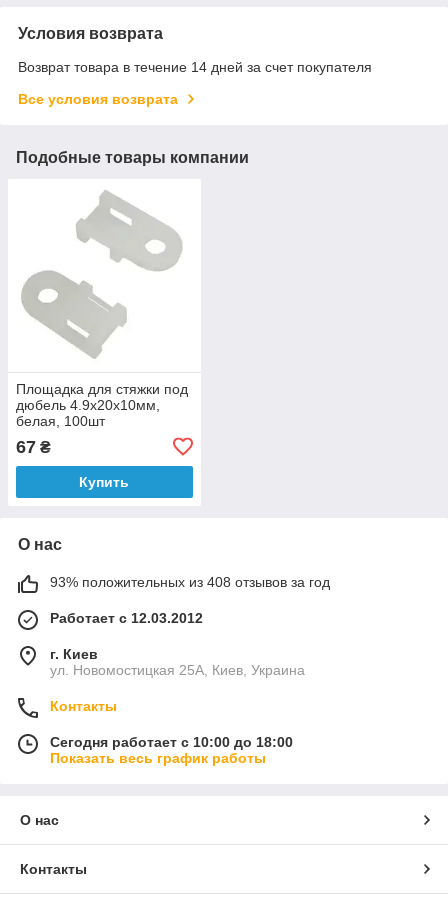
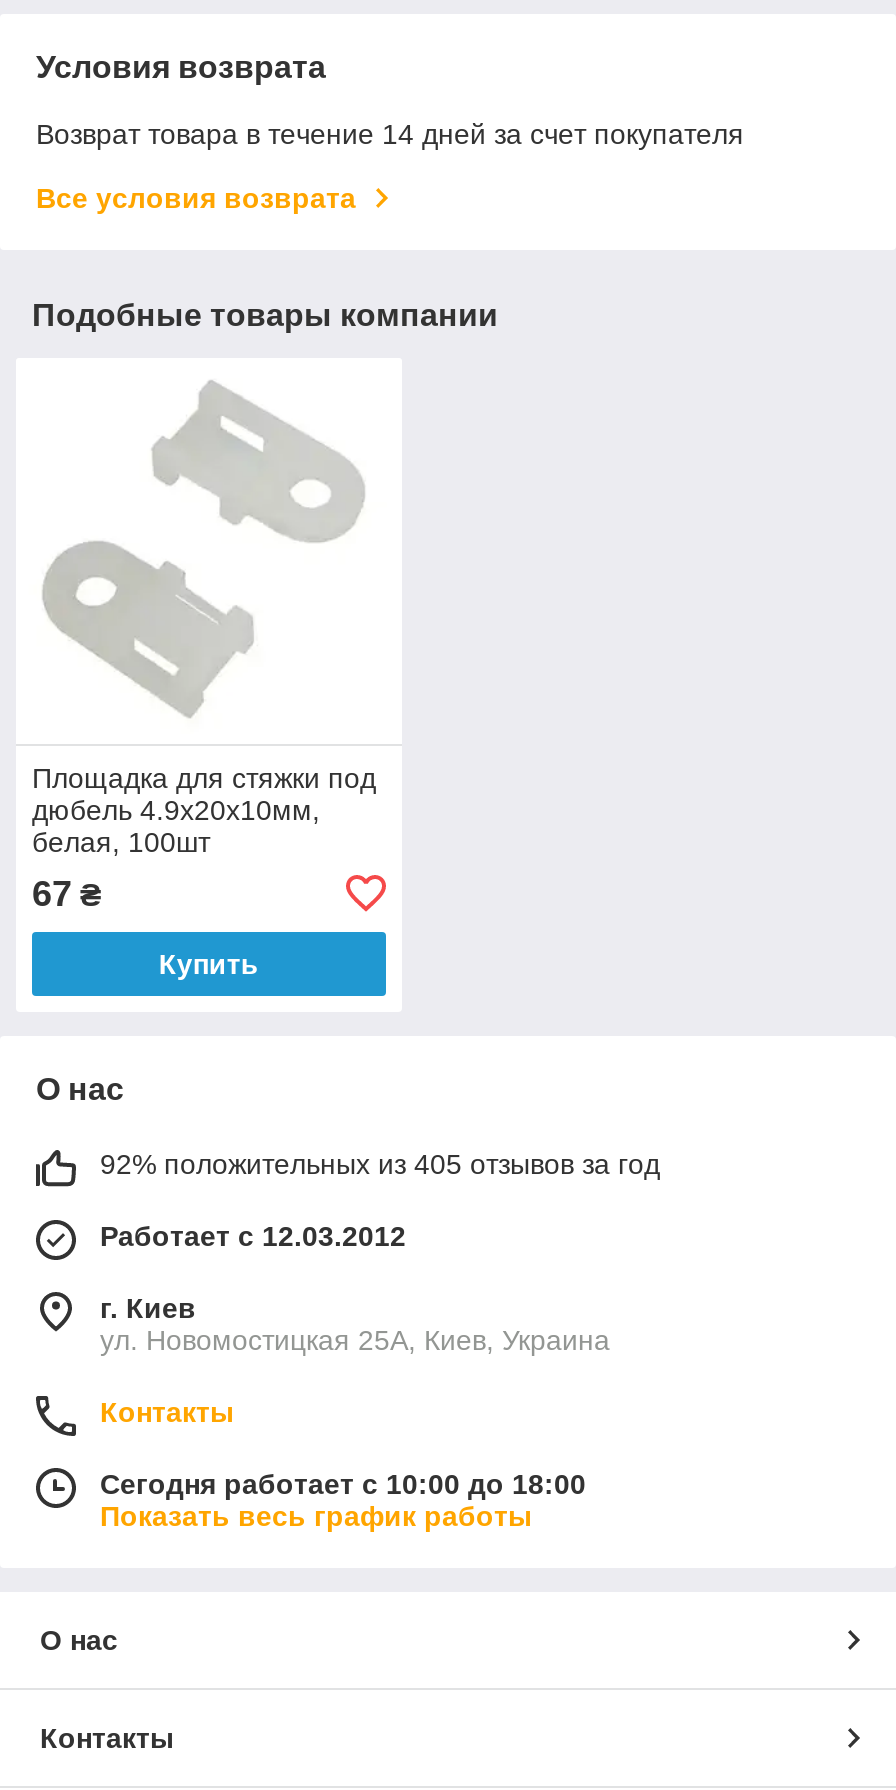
[50,574,330,590] 93% положительных из 408 отзывов за год -> [100,1148,660,1180] 92% положительных из 405 отзывов за год

